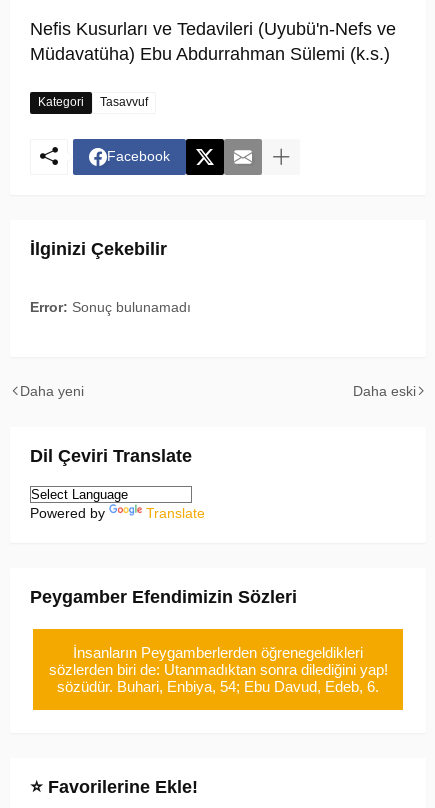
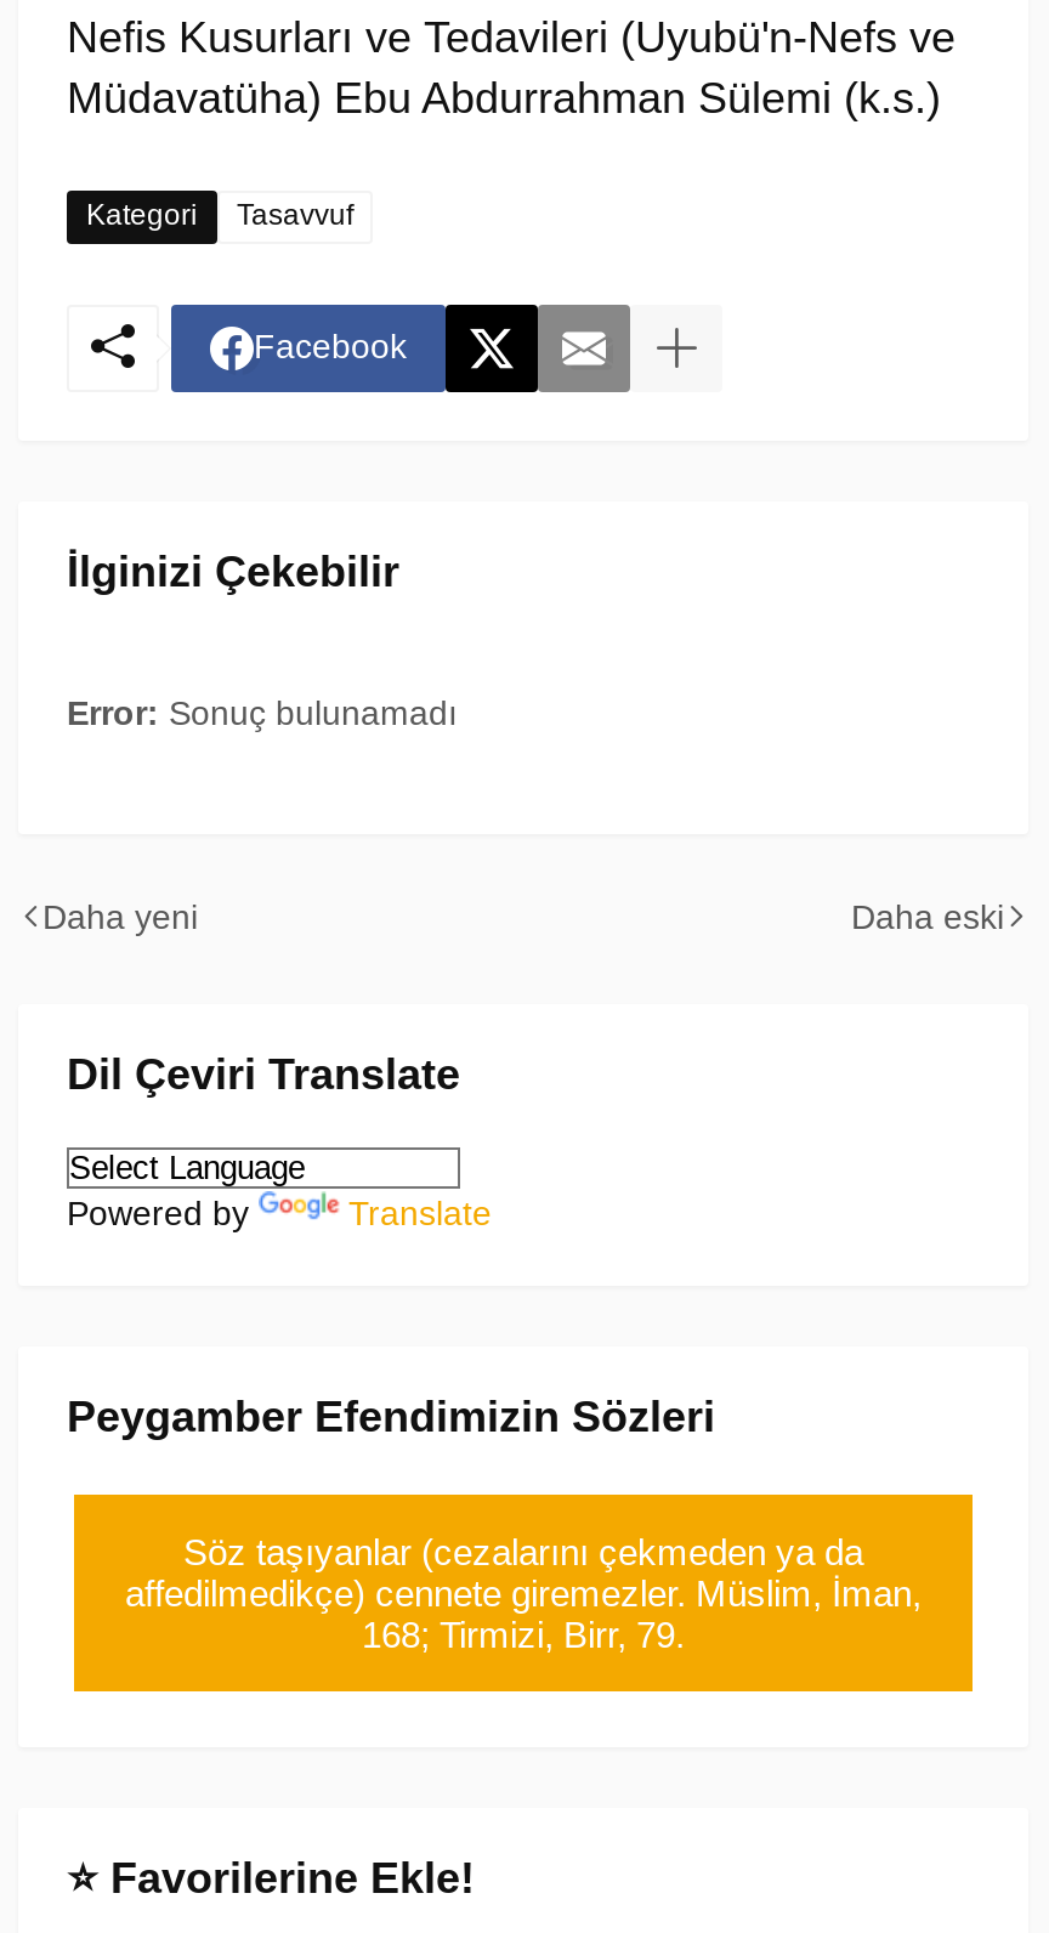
[48,643,387,694] İnsanların Peygamberlerden öğrenegeldikleri | sözlerden biri de: Utanmadıktan sonra dilediğini yap! | sözüdür. Buhari, Enbiya, 54; Ebu Davud, Edeb, 6. -> [125,1530,922,1654] Söz taşıyanlar (cezalarını çekmeden ya da | affedilmedikçe) cennete giremezler. Müslim, İman, | 168; Tirmizi, Birr, 79.

